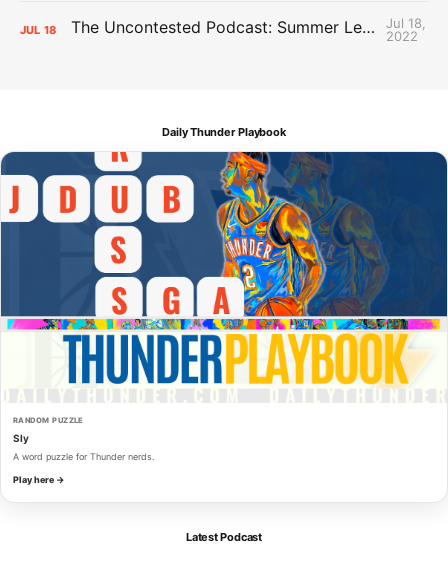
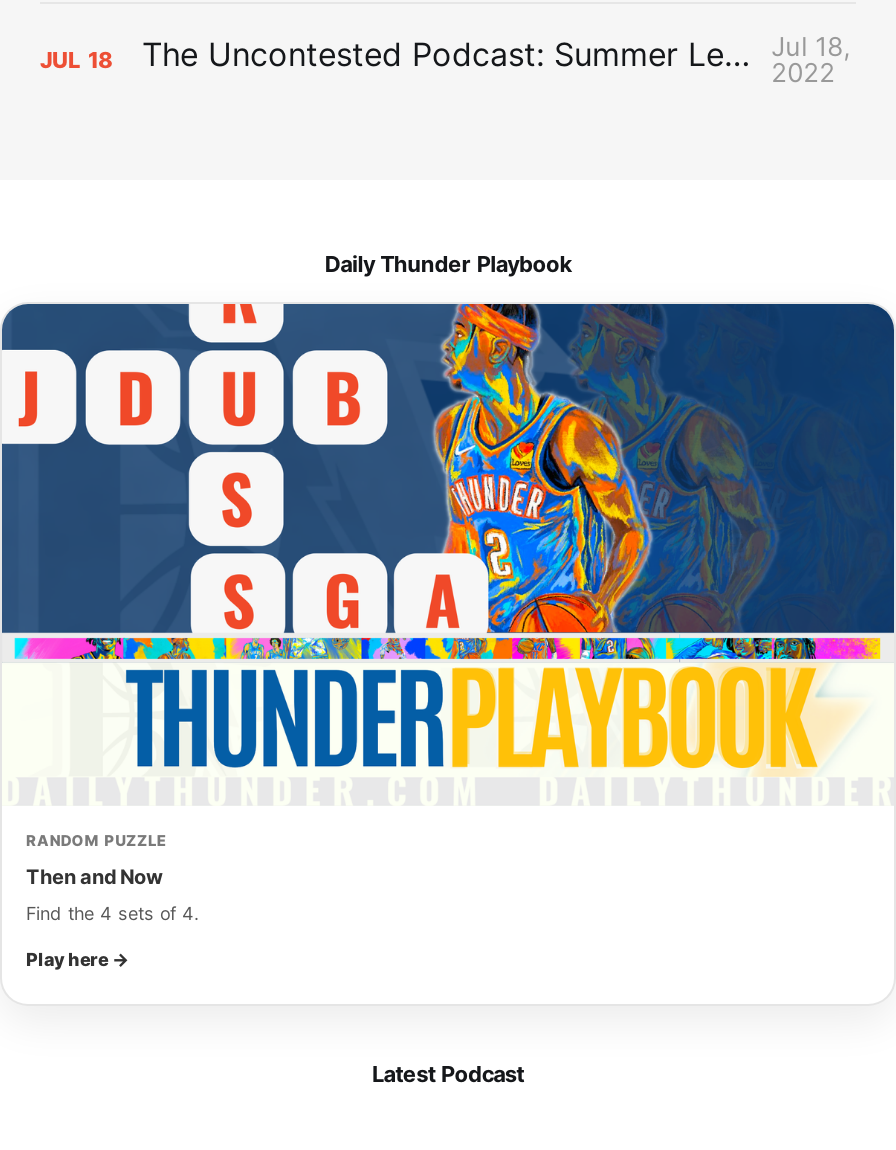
[13,432,29,444] Sly -> [26,864,164,888] Then and Now
[13,451,154,462] A word puzzle for Thunder nerds. -> [26,902,198,924] Find the 4 sets of 4.

